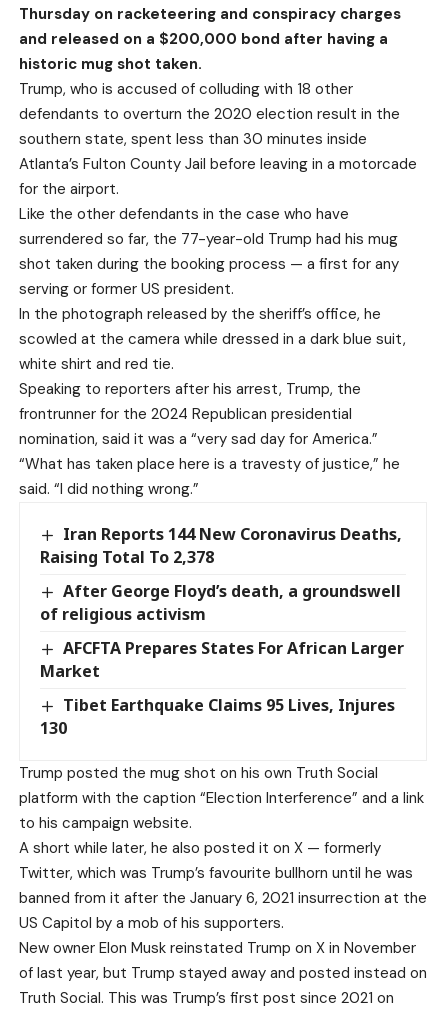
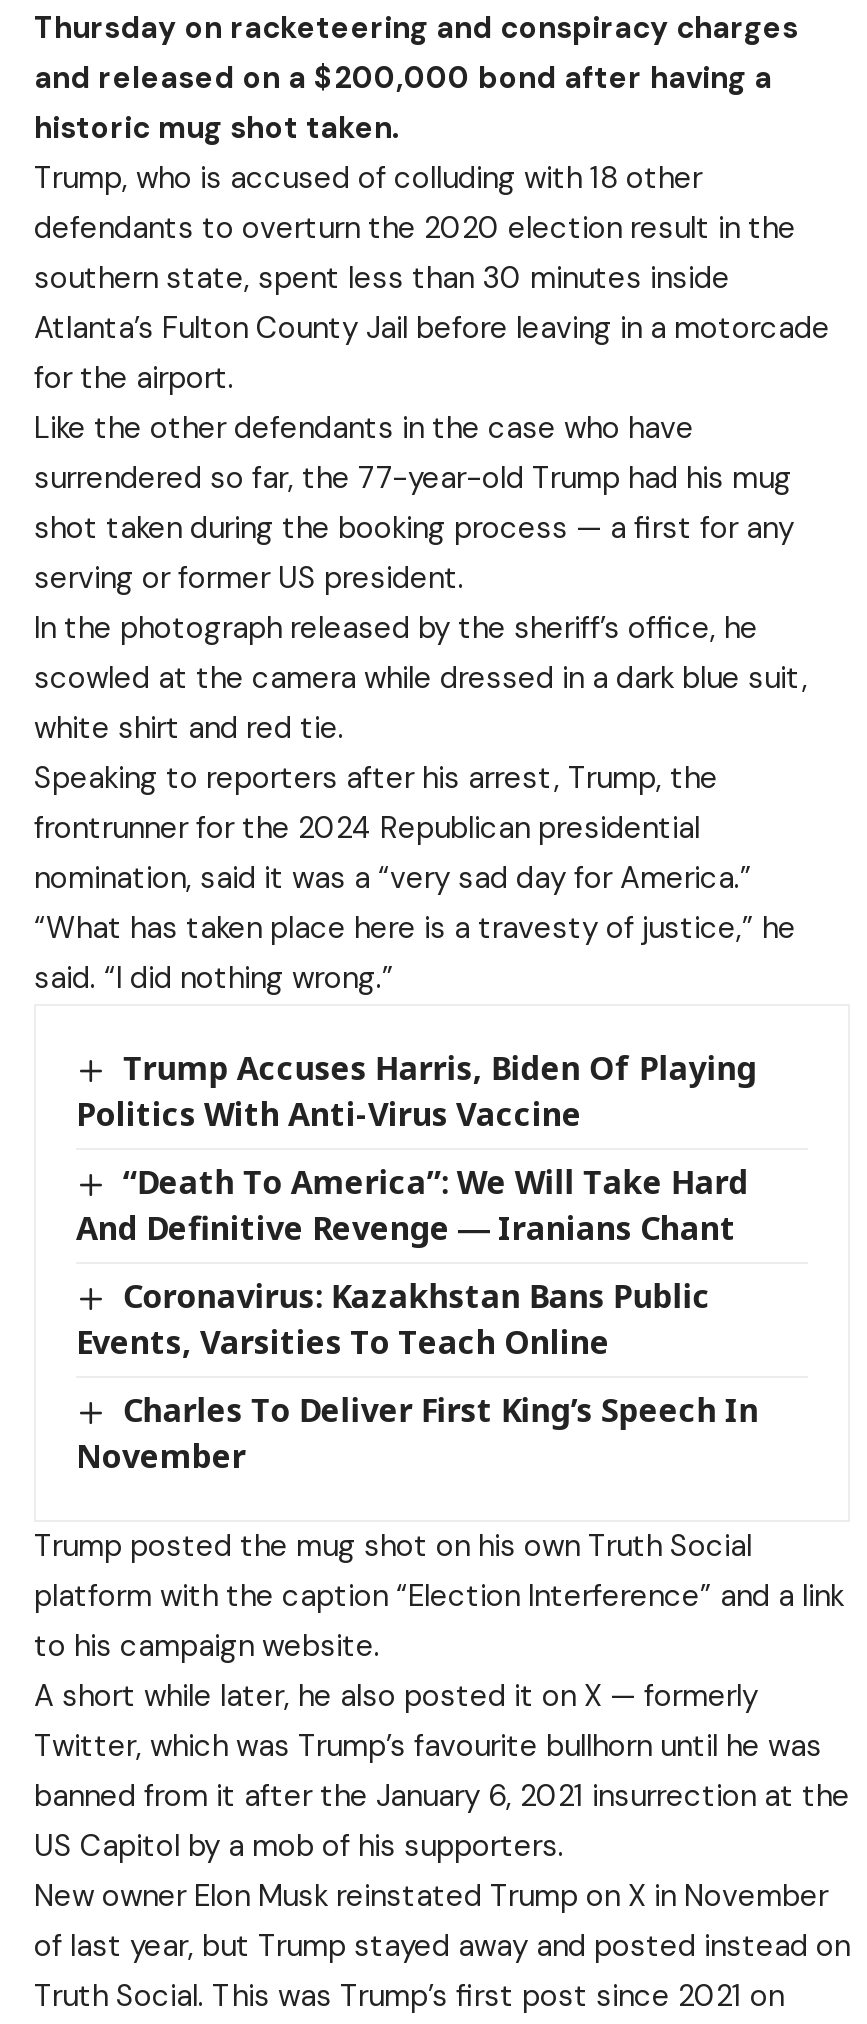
[40,523,402,568] Iran Reports 144 New Coronavirus Deaths, | Raising Total To 2,378 -> [76,1045,757,1135] Trump Accuses Harris, Biden Of Playing | Politics With Anti-Virus Vaccine
[40,580,401,625] After George Floyd’s death, a groundswell | of religious activism -> [76,1159,749,1250] “Death To America”: We Will Take Hard | And Definitive Revenge ― Iranians Chant
[40,637,404,682] AFCFTA Prepares States For African Larger | Market -> [76,1274,711,1364] Coronavirus: Kazakhstan Bans Public | Events, Varsities To Teach Online
[40,694,395,739] Tibet Earthquake Claims 95 Lives, Injures | 130 -> [76,1388,759,1478] Charles To Deliver First King’s Speech In | November

